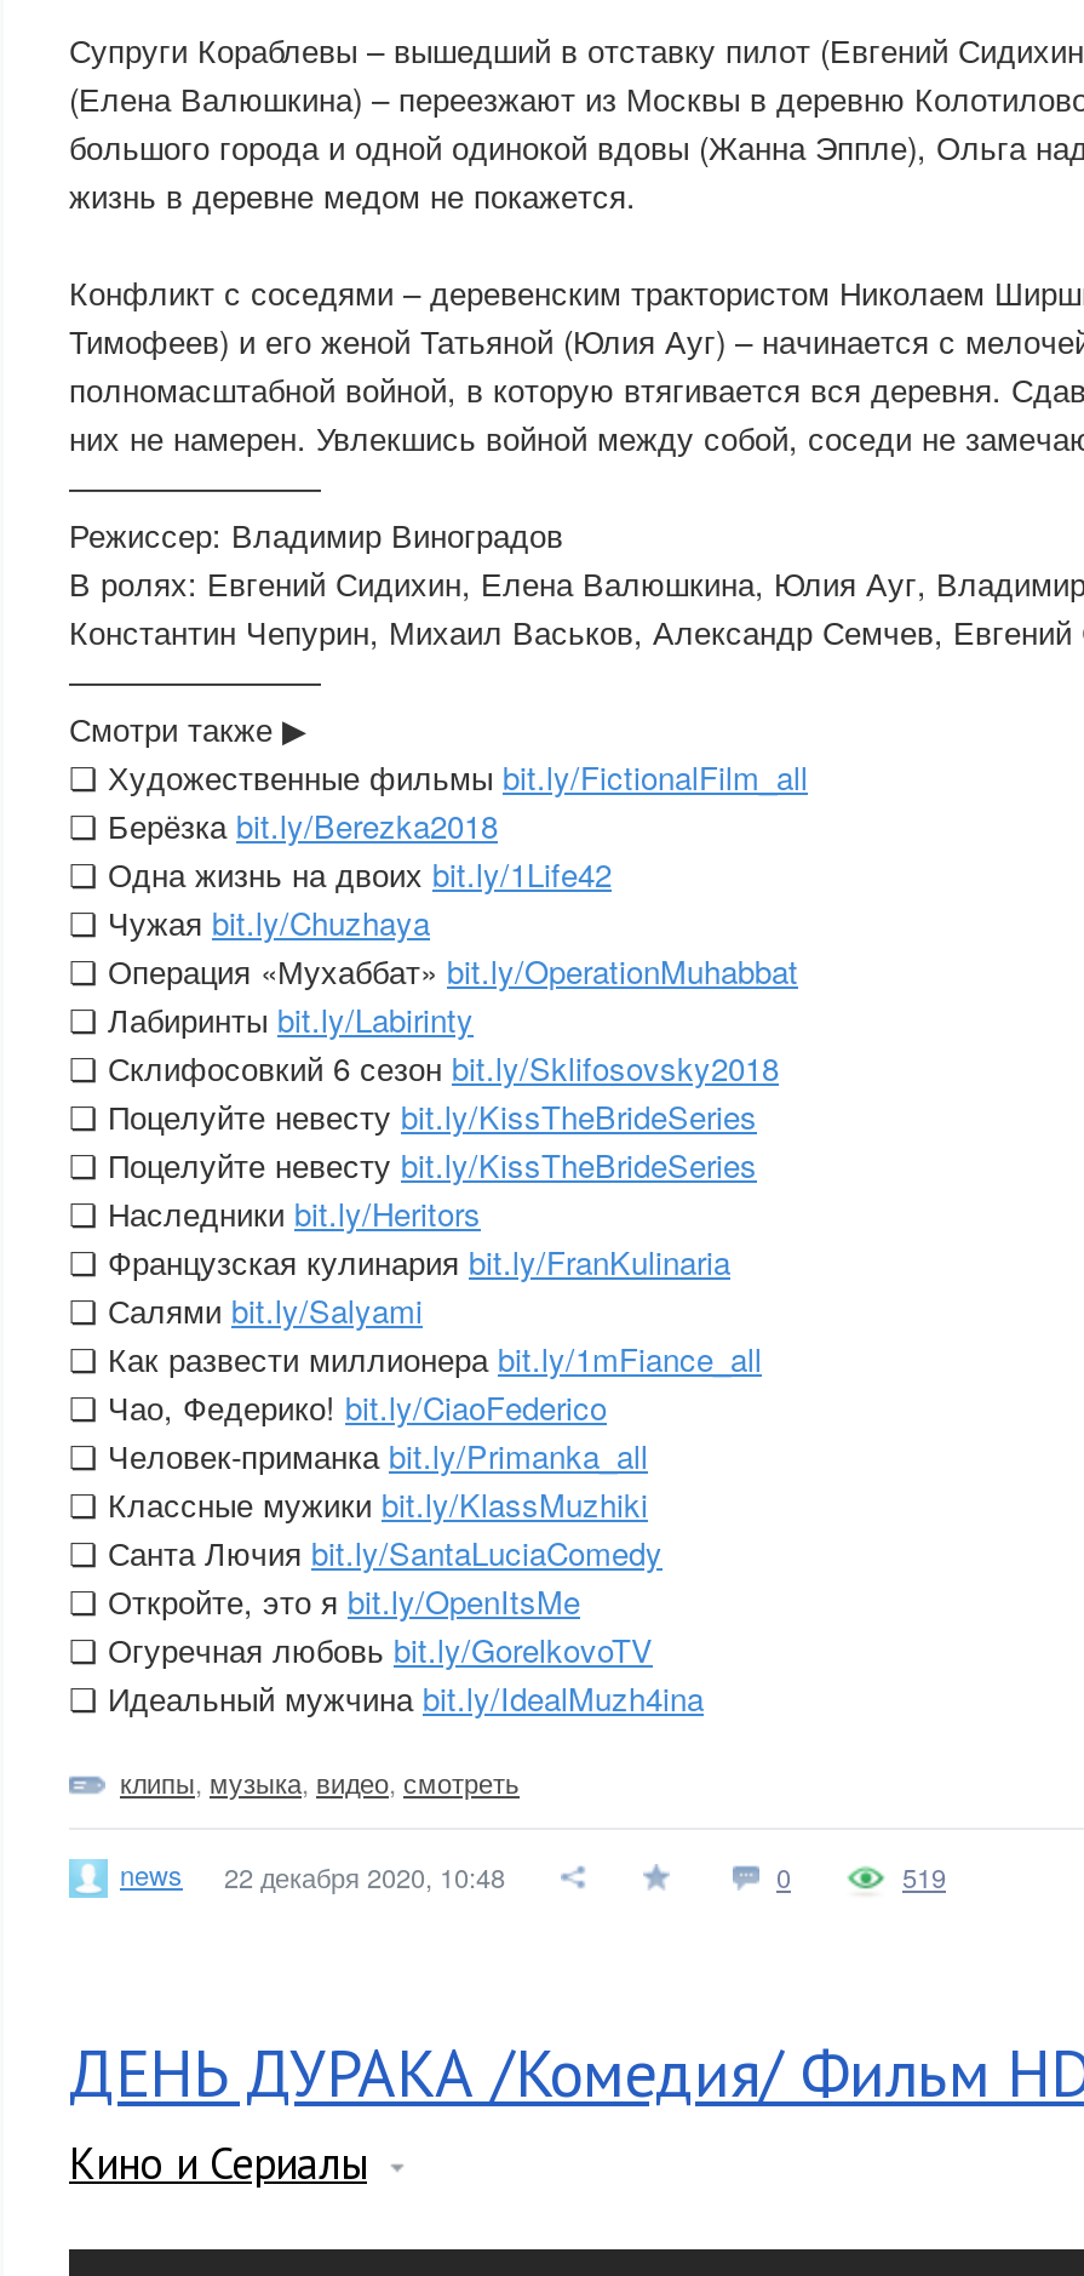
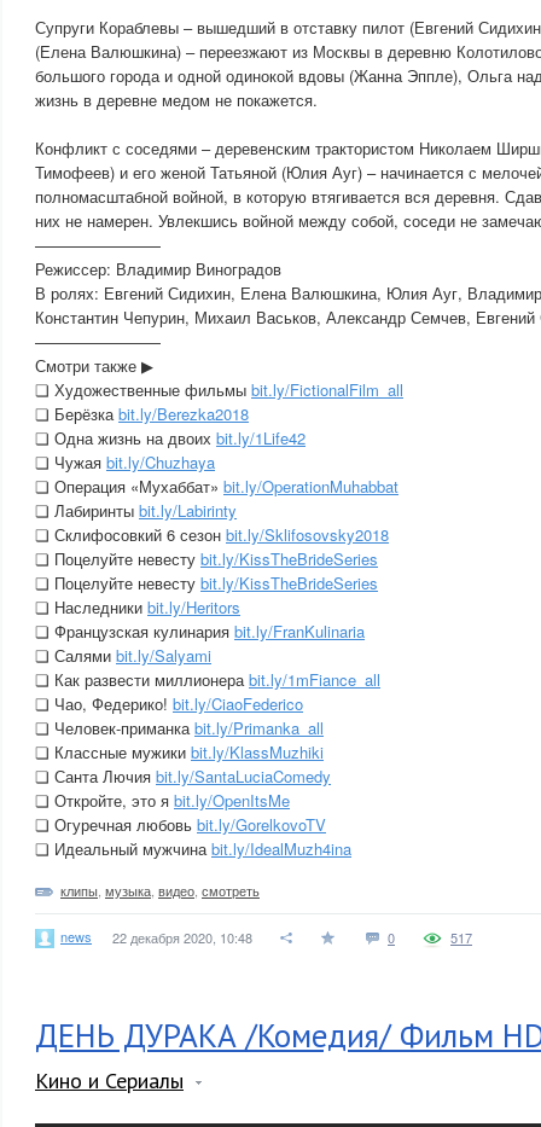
[902,1857,946,1895] 519 -> [450,928,472,947] 517

